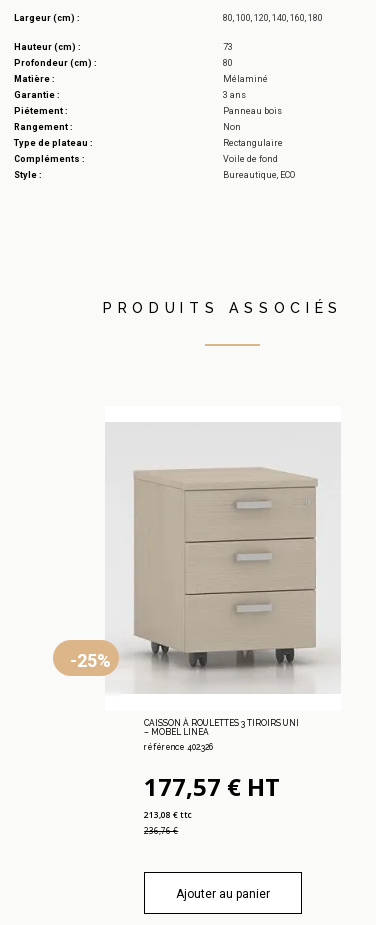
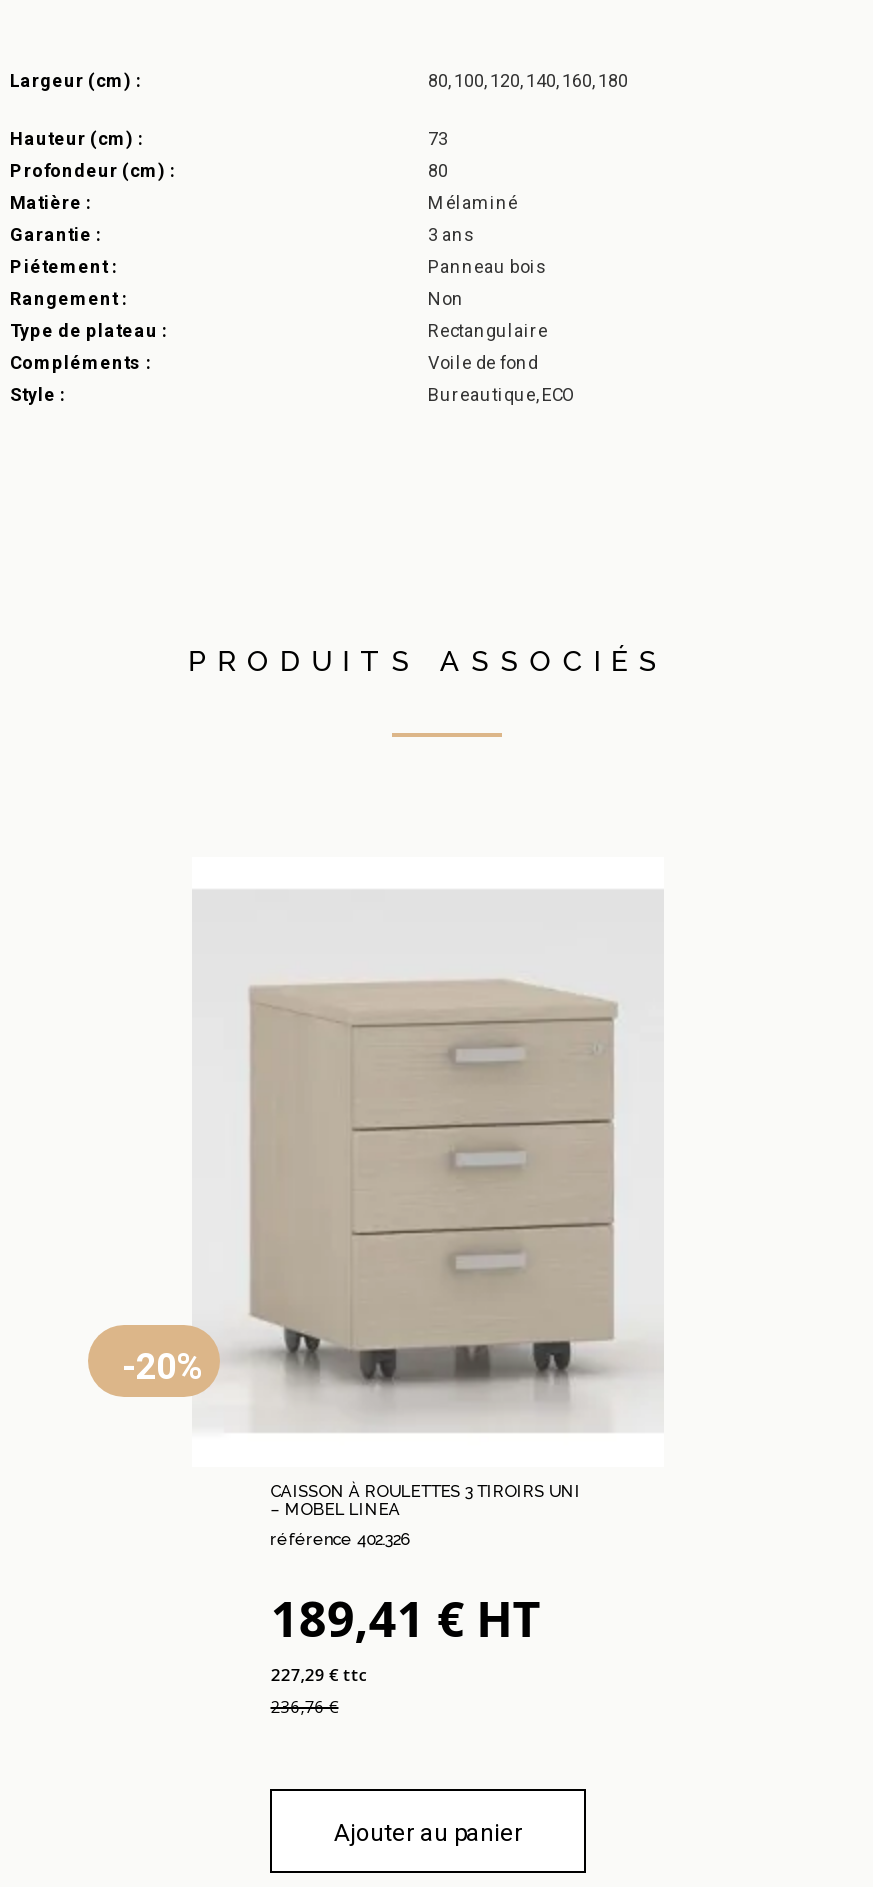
[70,650,111,671] -25% -> [122,1345,204,1387] -20%
[144,770,280,803] 177,57 € HT -> [270,1585,542,1651] 189,41 € HT
[144,809,192,820] 213,08 € ttc -> [270,1663,366,1685] 227,29 € ttc

